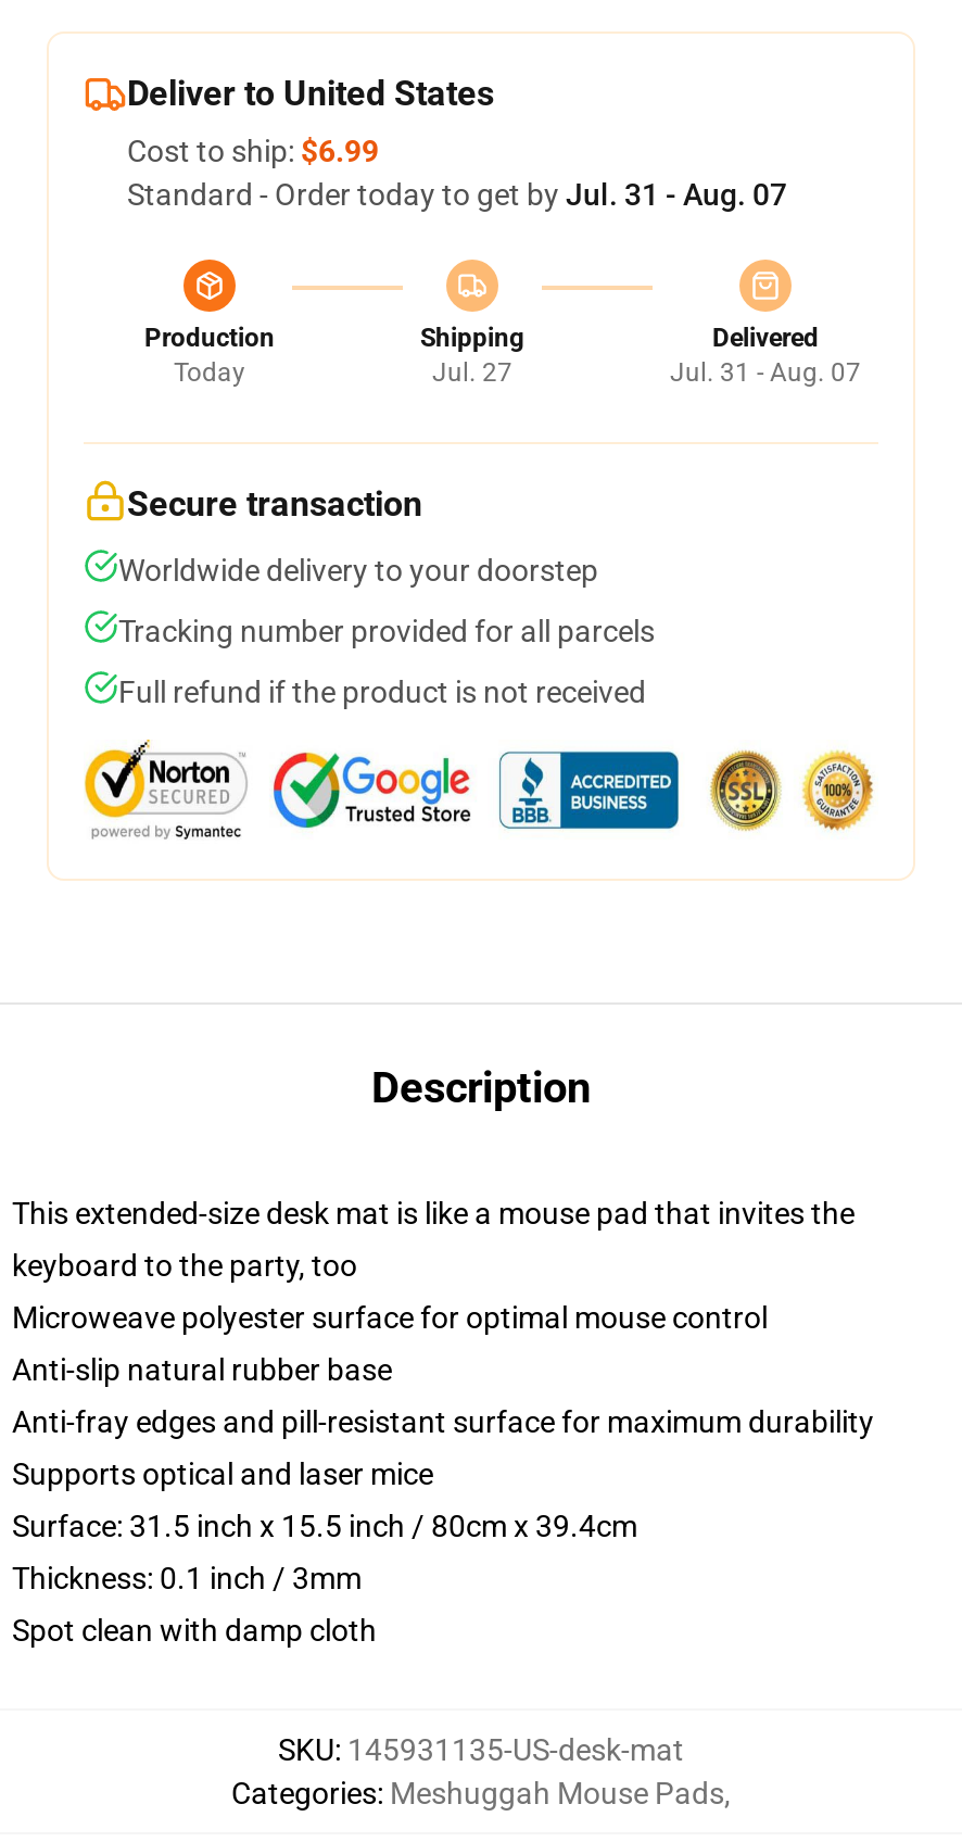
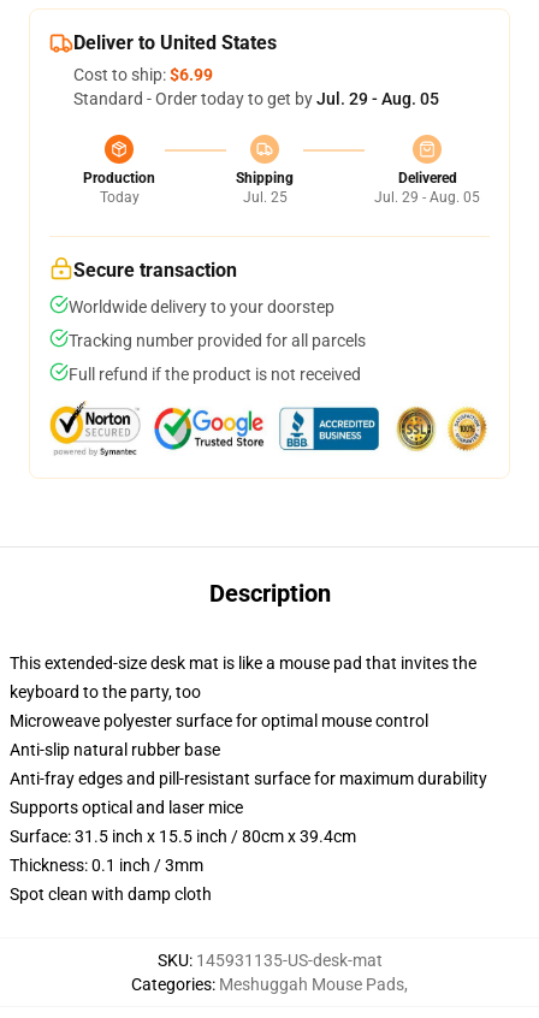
[127,177,787,212] Standard - Order today to get by Jul. 31 - Aug. 07 -> [73,89,439,108] Standard - Order today to get by Jul. 29 - Aug. 05
[432,357,512,388] Jul. 27 -> [242,189,287,206] Jul. 25
[670,357,861,388] Jul. 31 - Aug. 07 -> [374,189,480,206] Jul. 29 - Aug. 05

